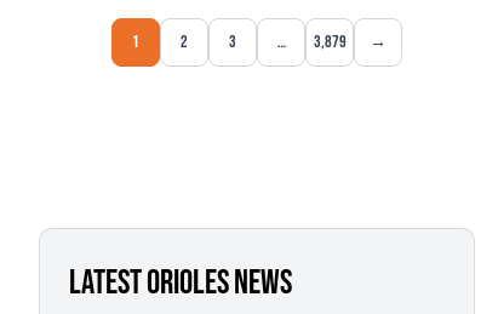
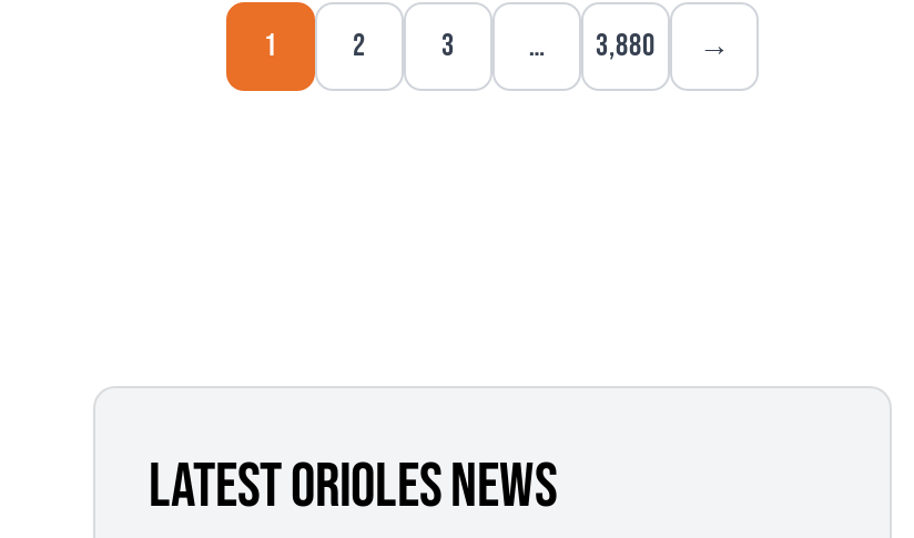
[313,32,346,52] 3,879 -> [596,27,656,64] 3,880

